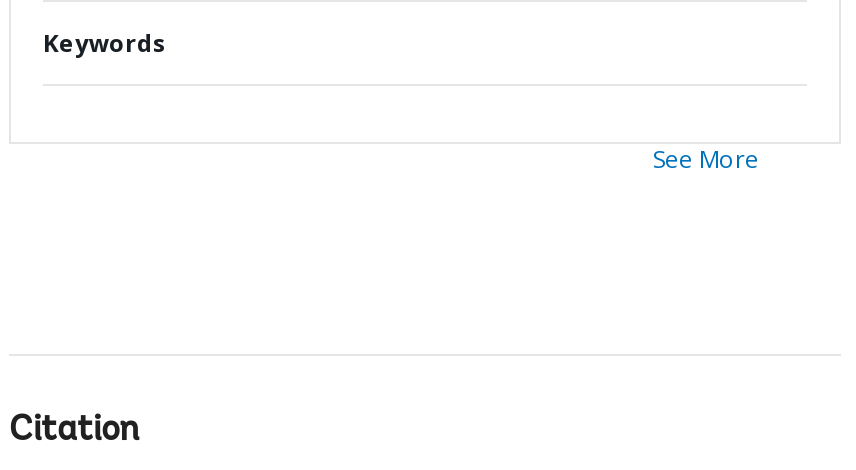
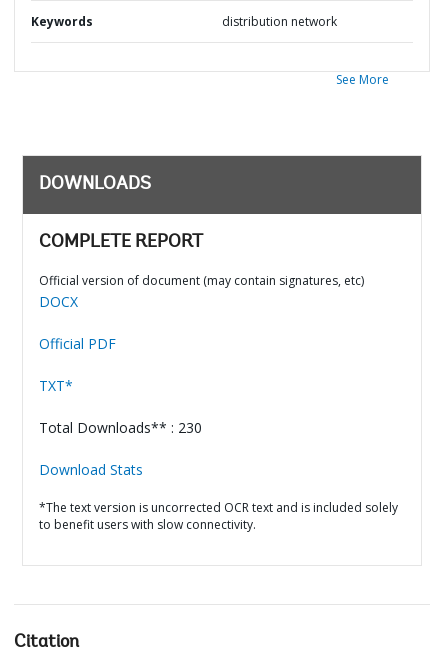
none -> [222,13,337,30] distribution network
none -> [39,176,398,533] DOWNLOADS | COMPLETE REPORT | Official version of document (may contain signatures, etc) | DOCX | Official PDF | TXT* | Total Downloads** : 230 | Download Stats | *The text version is uncorrected OCR text and is included solely | to benefit users with slow connectivity.

